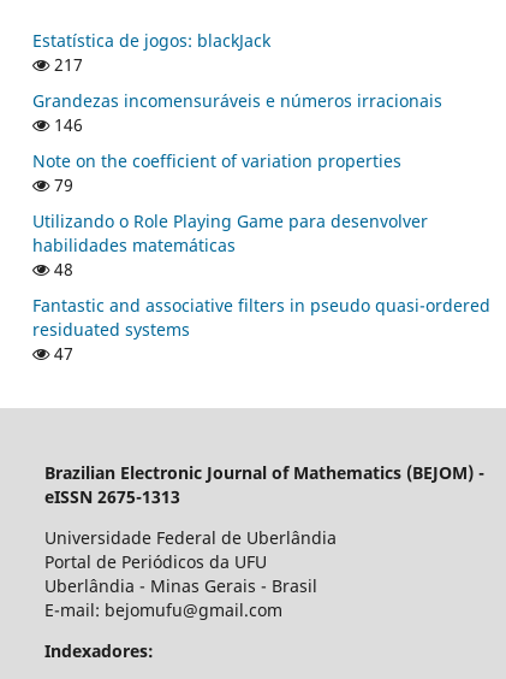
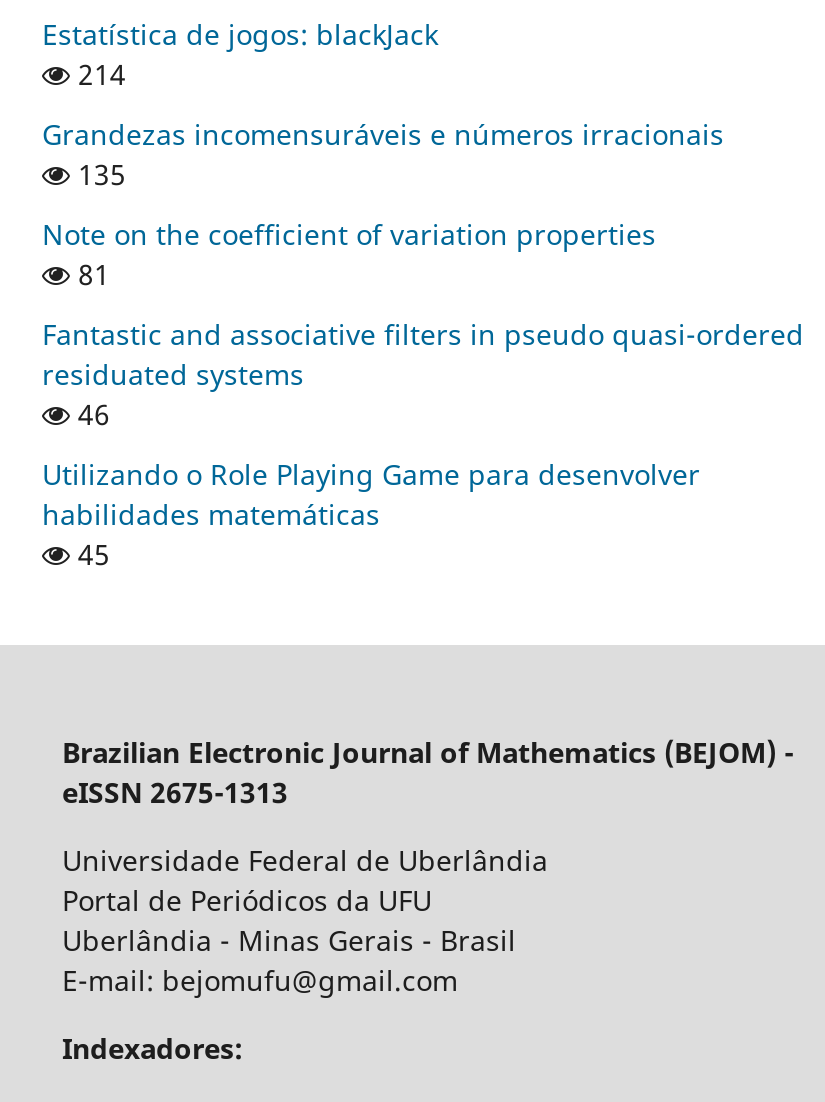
[49,53,83,76] 217 -> [70,55,126,93] 214
[49,113,83,136] 146 -> [70,155,126,193] 135
[49,174,73,196] 79 -> [70,255,110,433] 81 | 46
moved [32,210,428,257] -> [42,455,700,533]: Utilizando o Role Playing Game para desenvolver | habilidades matemáticas
[49,258,73,365] 48 | 47 -> [70,535,110,573] 45
moved [32,294,490,341] -> [42,315,804,393]: Fantastic and associative filters in pseudo quasi-ordered | residuated systems

